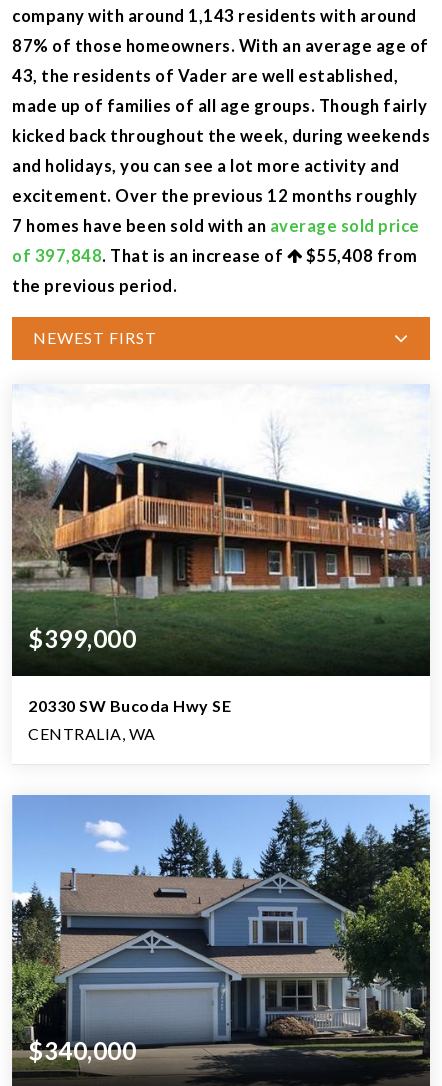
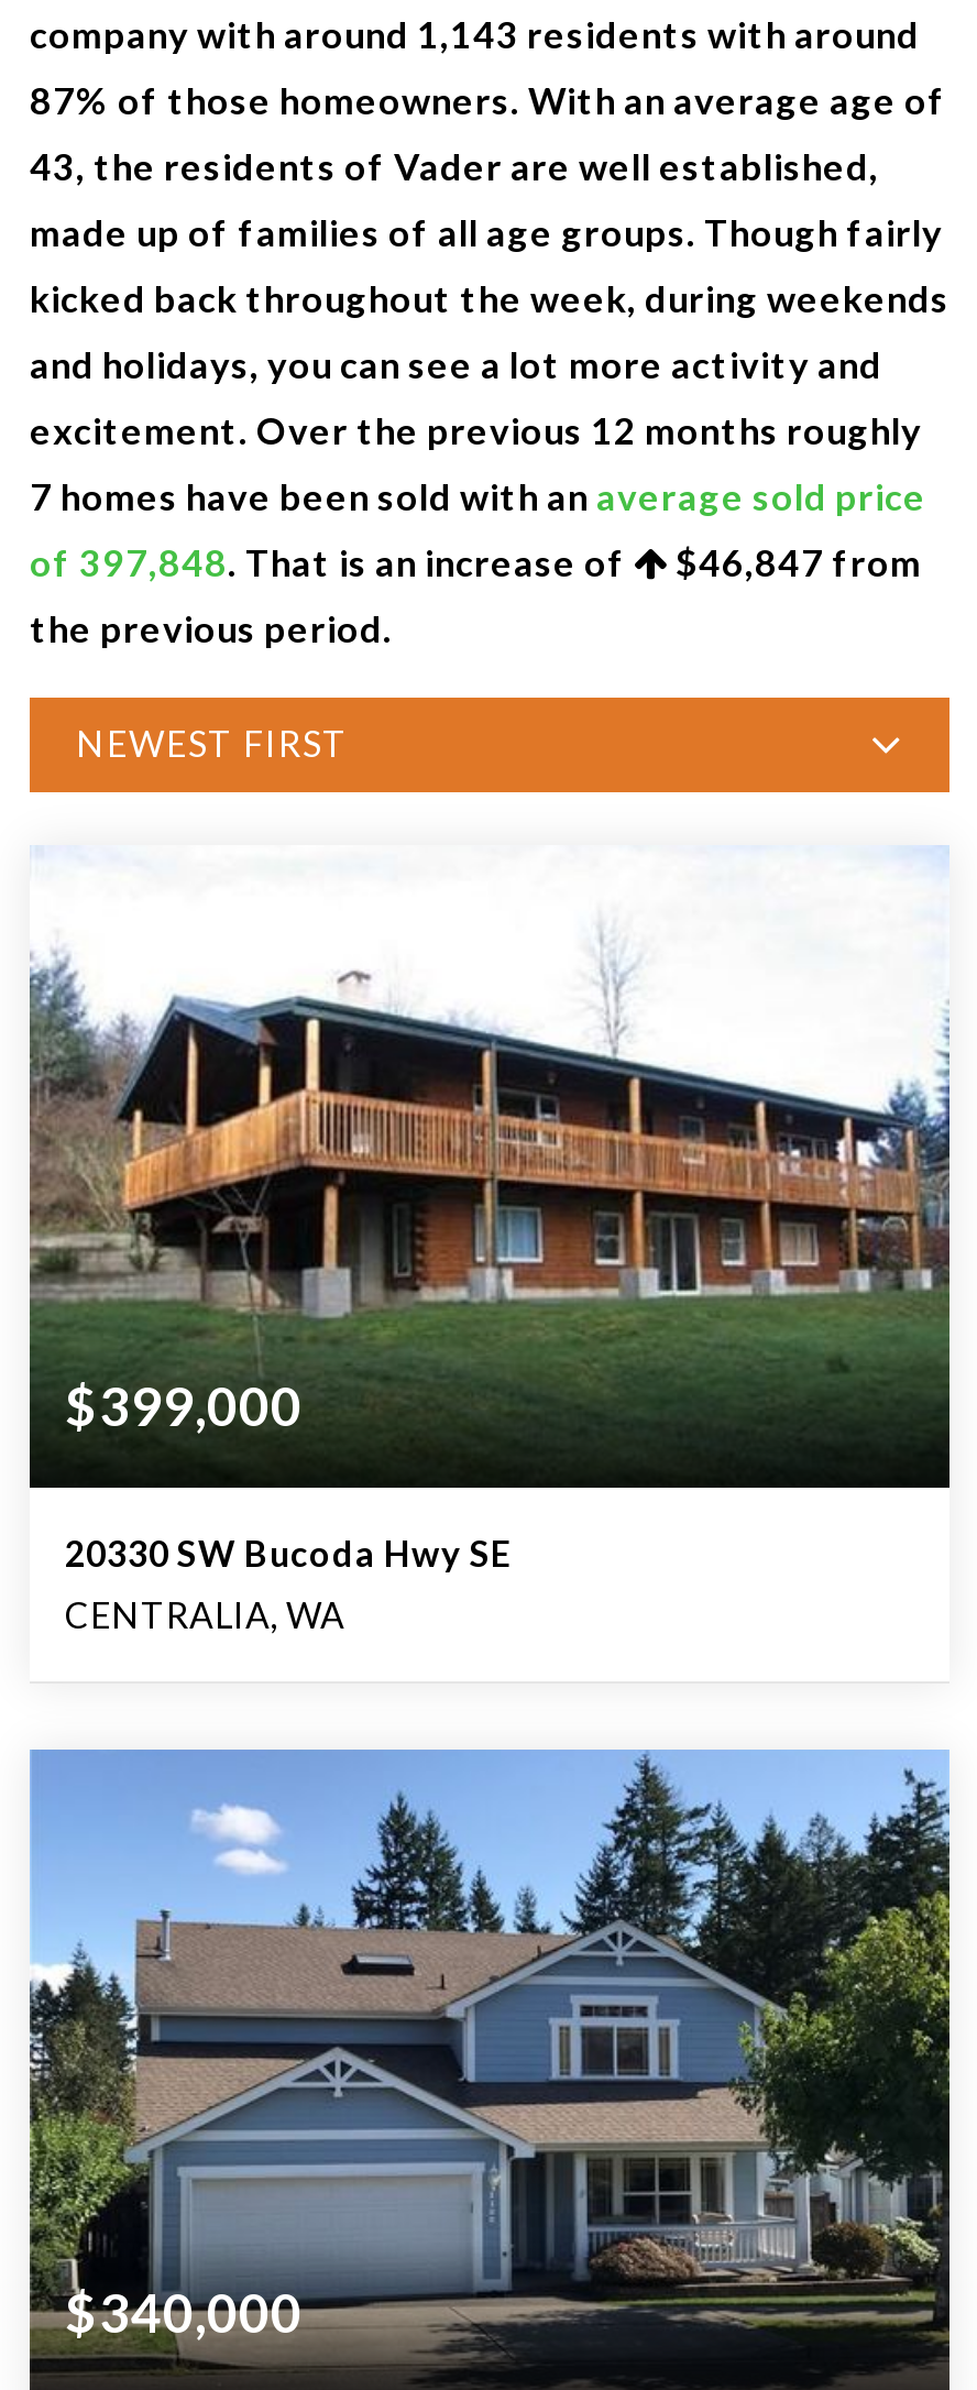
[12,245,417,265] of 397,848. That is an increase of $55,408 from -> [30,540,922,584] of 397,848. That is an increase of $46,847 from

